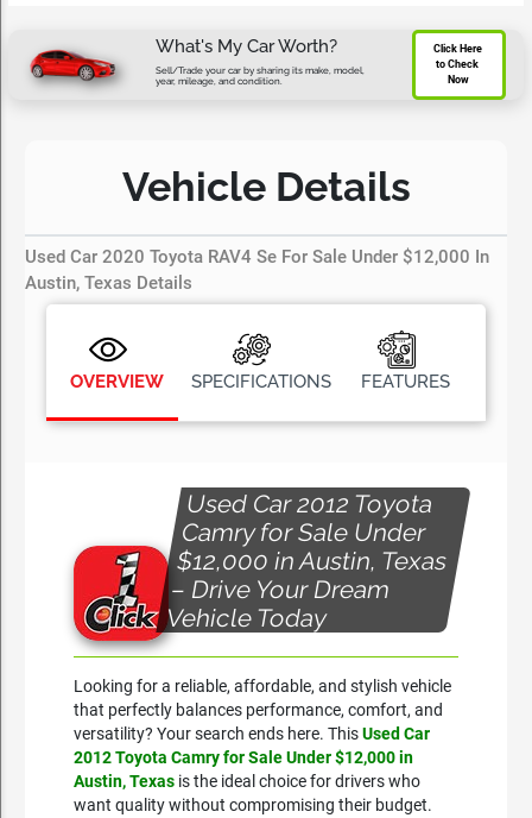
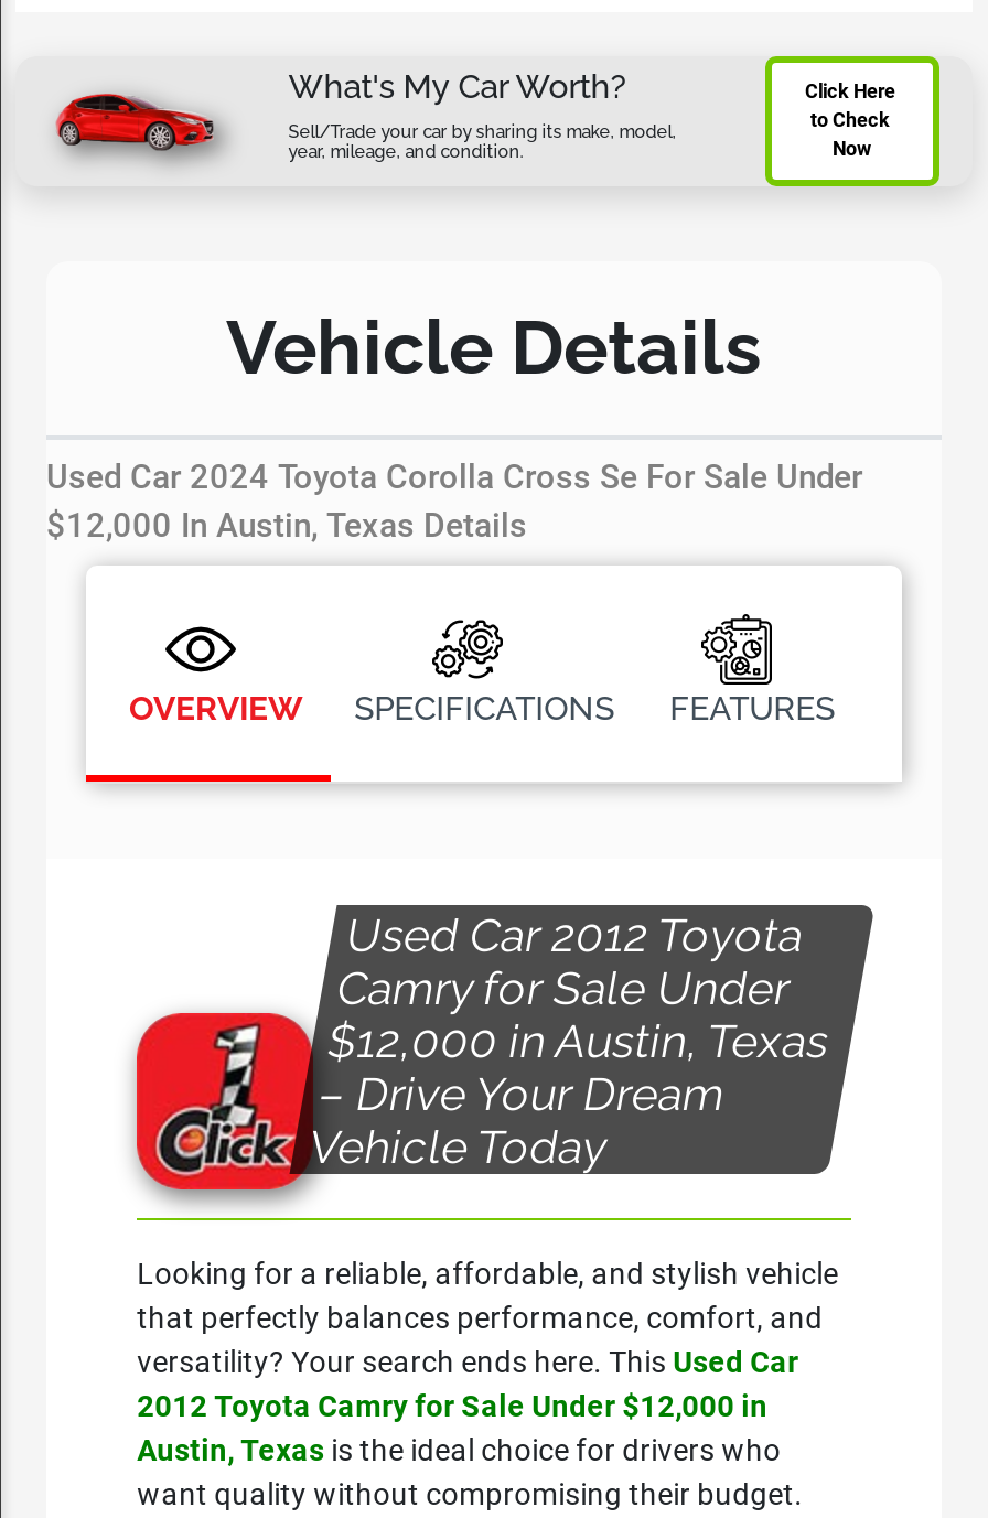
[25,247,489,294] Used Car 2020 Toyota RAV4 Se For Sale Under $12,000 In | Austin, Texas Details -> [46,458,862,547] Used Car 2024 Toyota Corolla Cross Se For Sale Under | $12,000 In Austin, Texas Details

